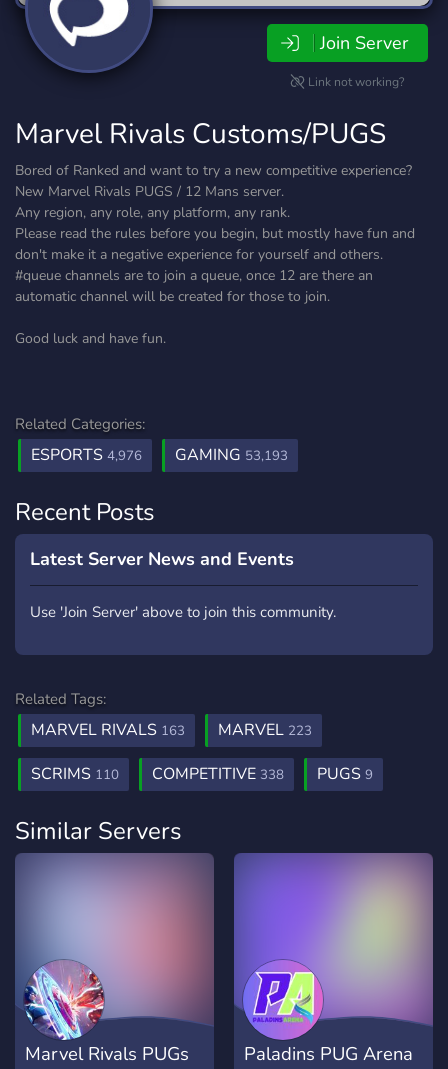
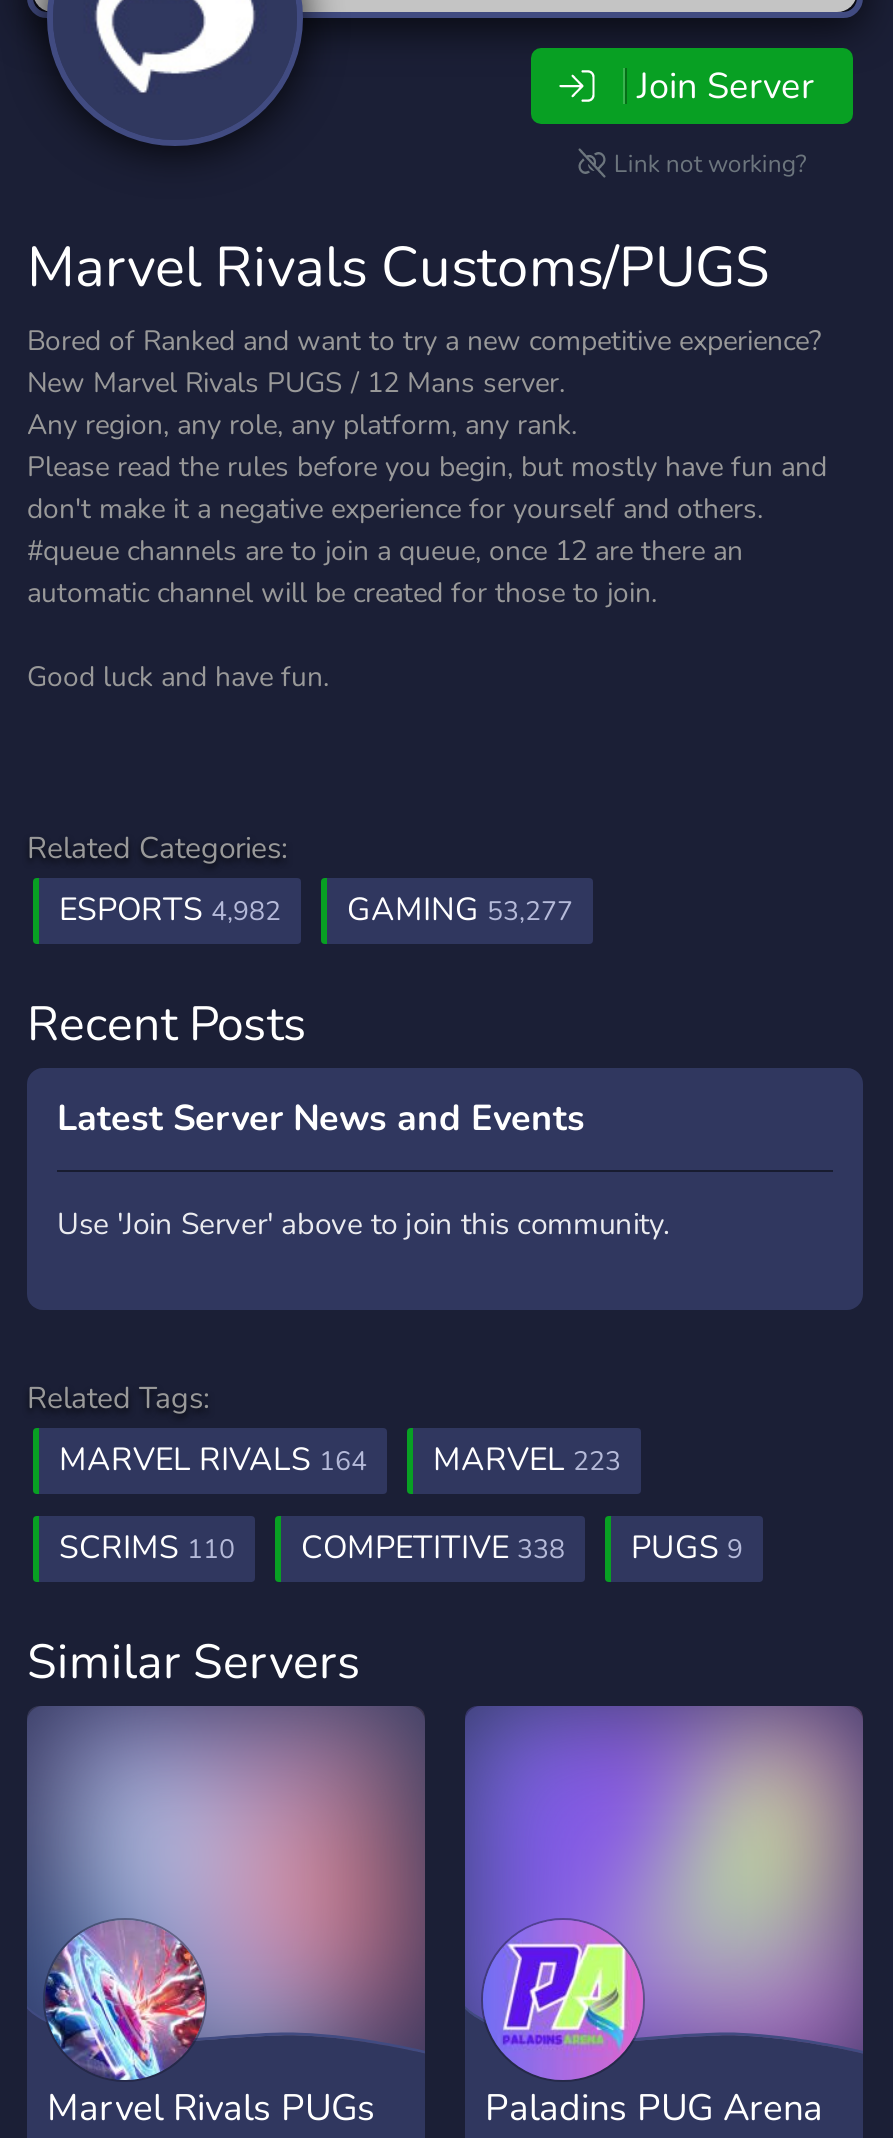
[31,444,142,466] ESPORTS 4,976 -> [59,888,281,932] ESPORTS 4,982
[175,444,288,466] GAMING 53,193 -> [347,888,573,932] GAMING 53,277
[31,719,185,741] MARVEL RIVALS 163 -> [59,1438,367,1482] MARVEL RIVALS 164

